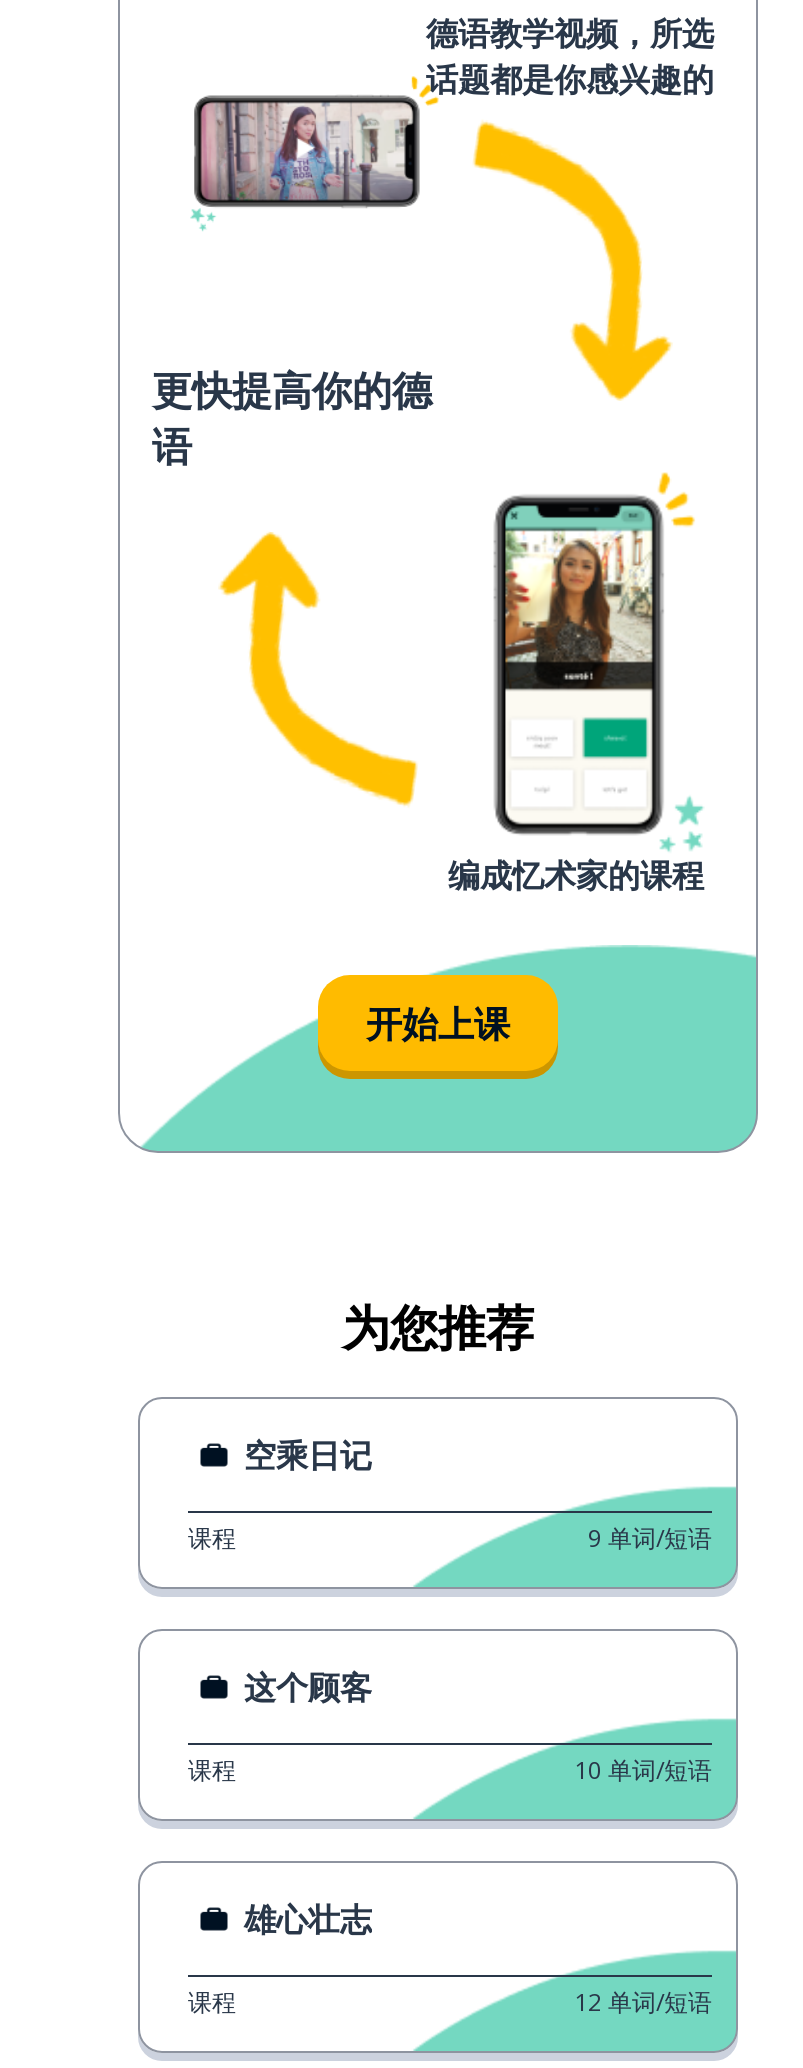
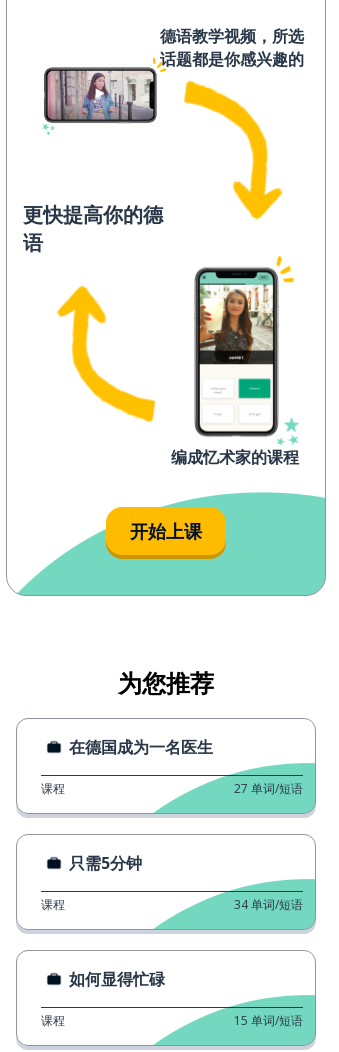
[244,1433,372,1477] 空乘日记 -> [69,736,213,758] 在德国成为一名医生
[588,1521,712,1555] 9 单词/短语 -> [234,780,303,797] 27 单词/短语
[244,1665,372,1709] 这个顾客 -> [69,852,142,874] 只需5分钟
[574,1753,712,1787] 10 单词/短语 -> [234,896,303,913] 34 单词/短语
[244,1897,372,1941] 雄心壮志 -> [69,968,165,990] 如何显得忙碌
[574,1985,712,2019] 12 单词/短语 -> [234,1012,303,1029] 15 单词/短语

